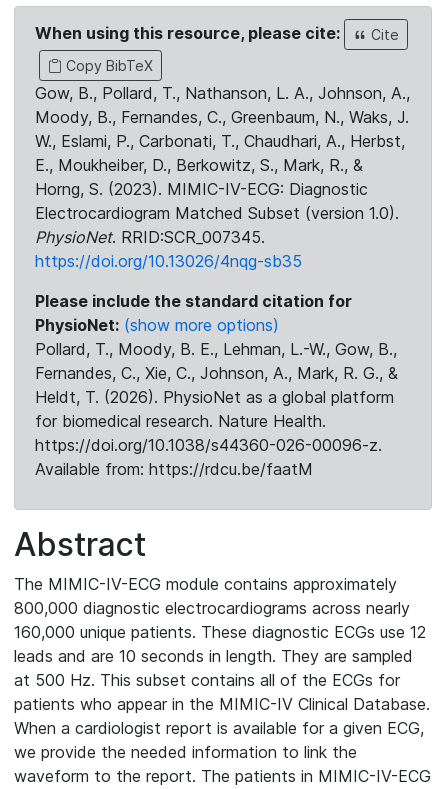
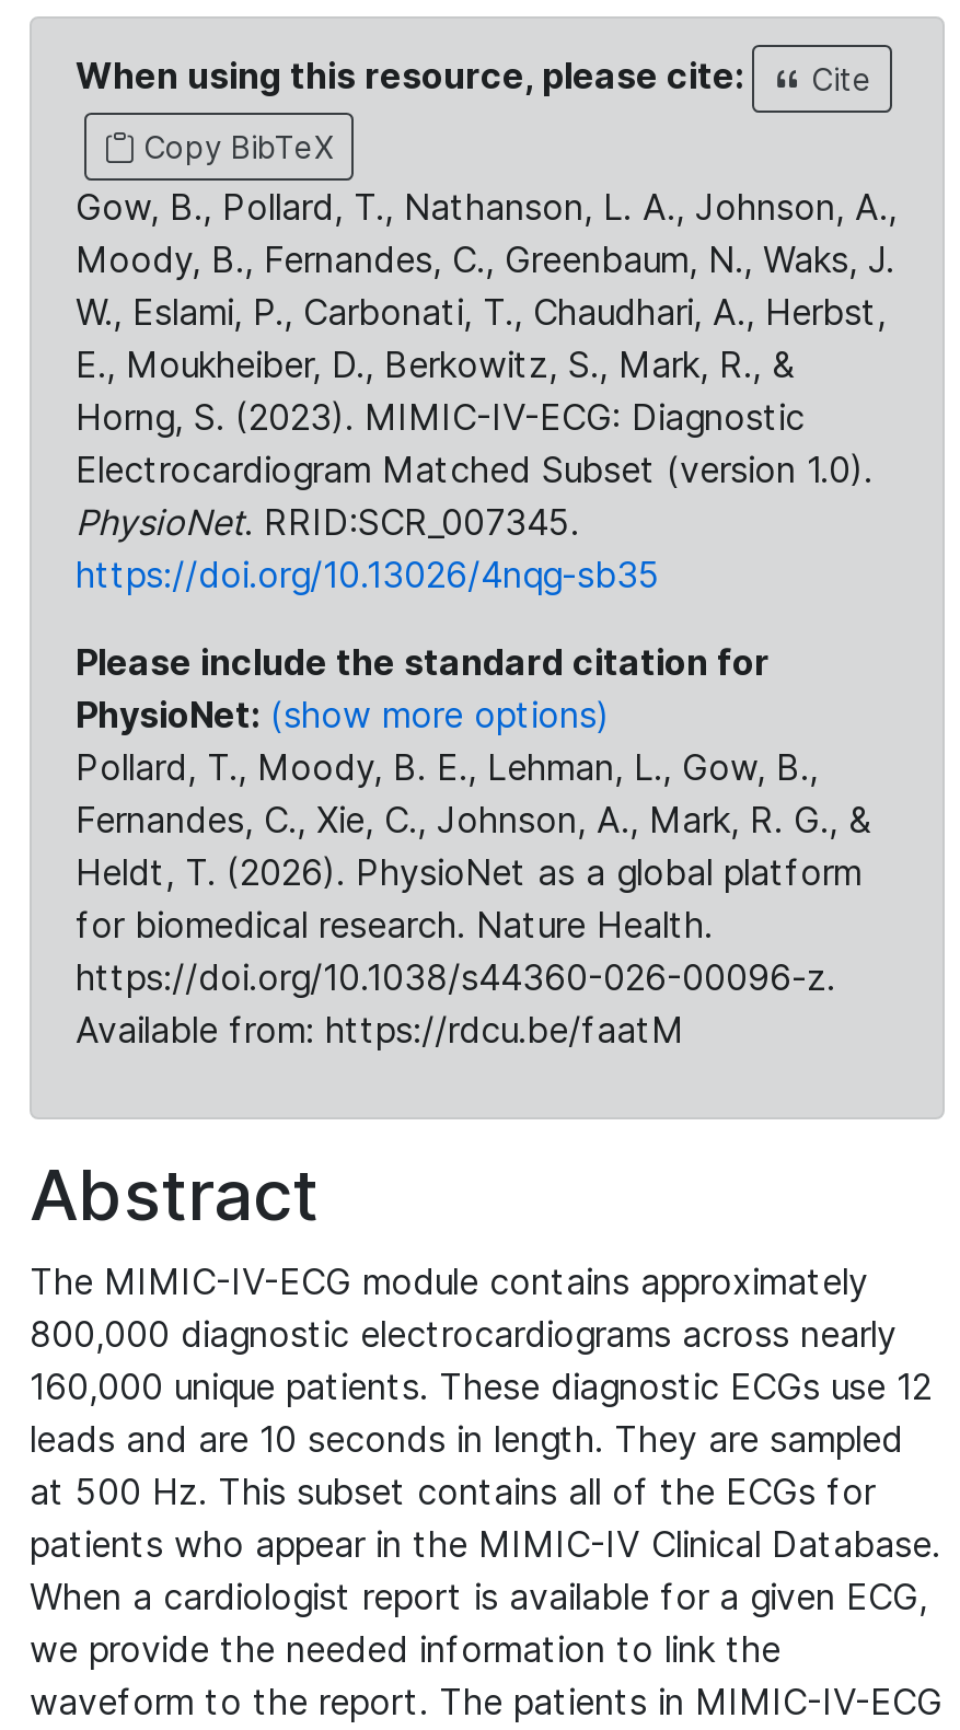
[35,339,397,359] Pollard, T., Moody, B. E., Lehman, L.-W., Gow, B., -> [76,745,818,789] Pollard, T., Moody, B. E., Lehman, L., Gow, B.,

